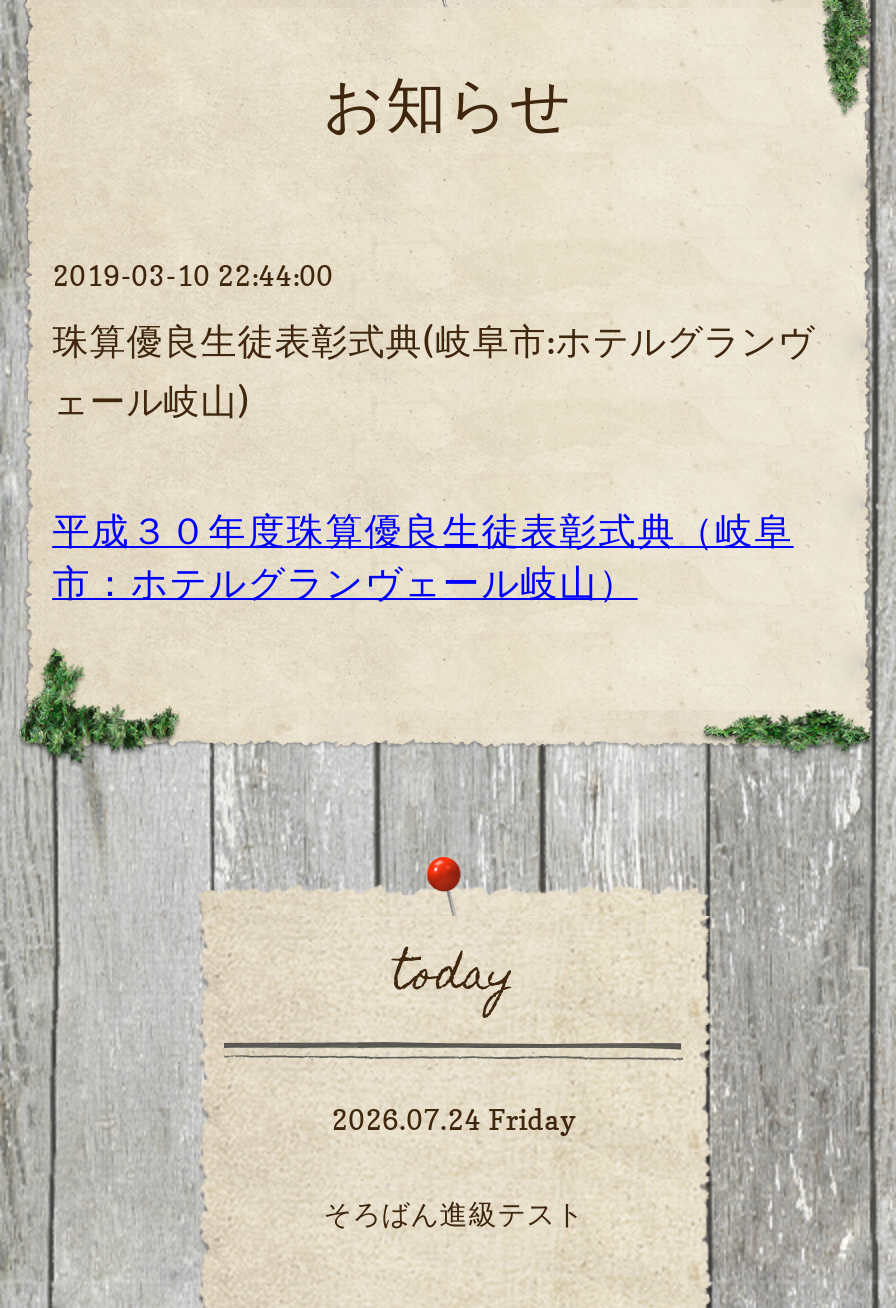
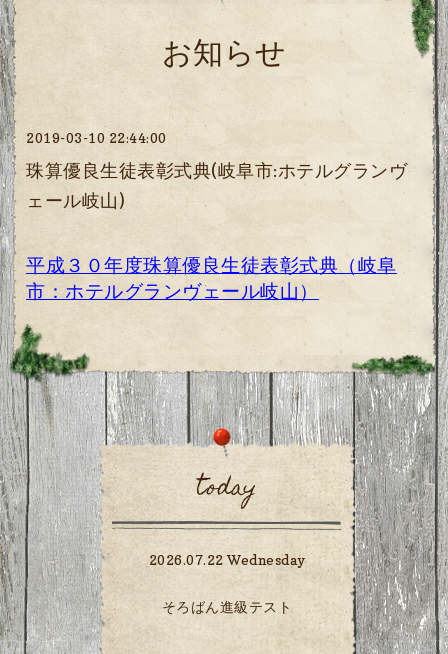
[332,1103,576,1137] 2026.07.24 Friday -> [148,551,305,568] 2026.07.22 Wednesday

